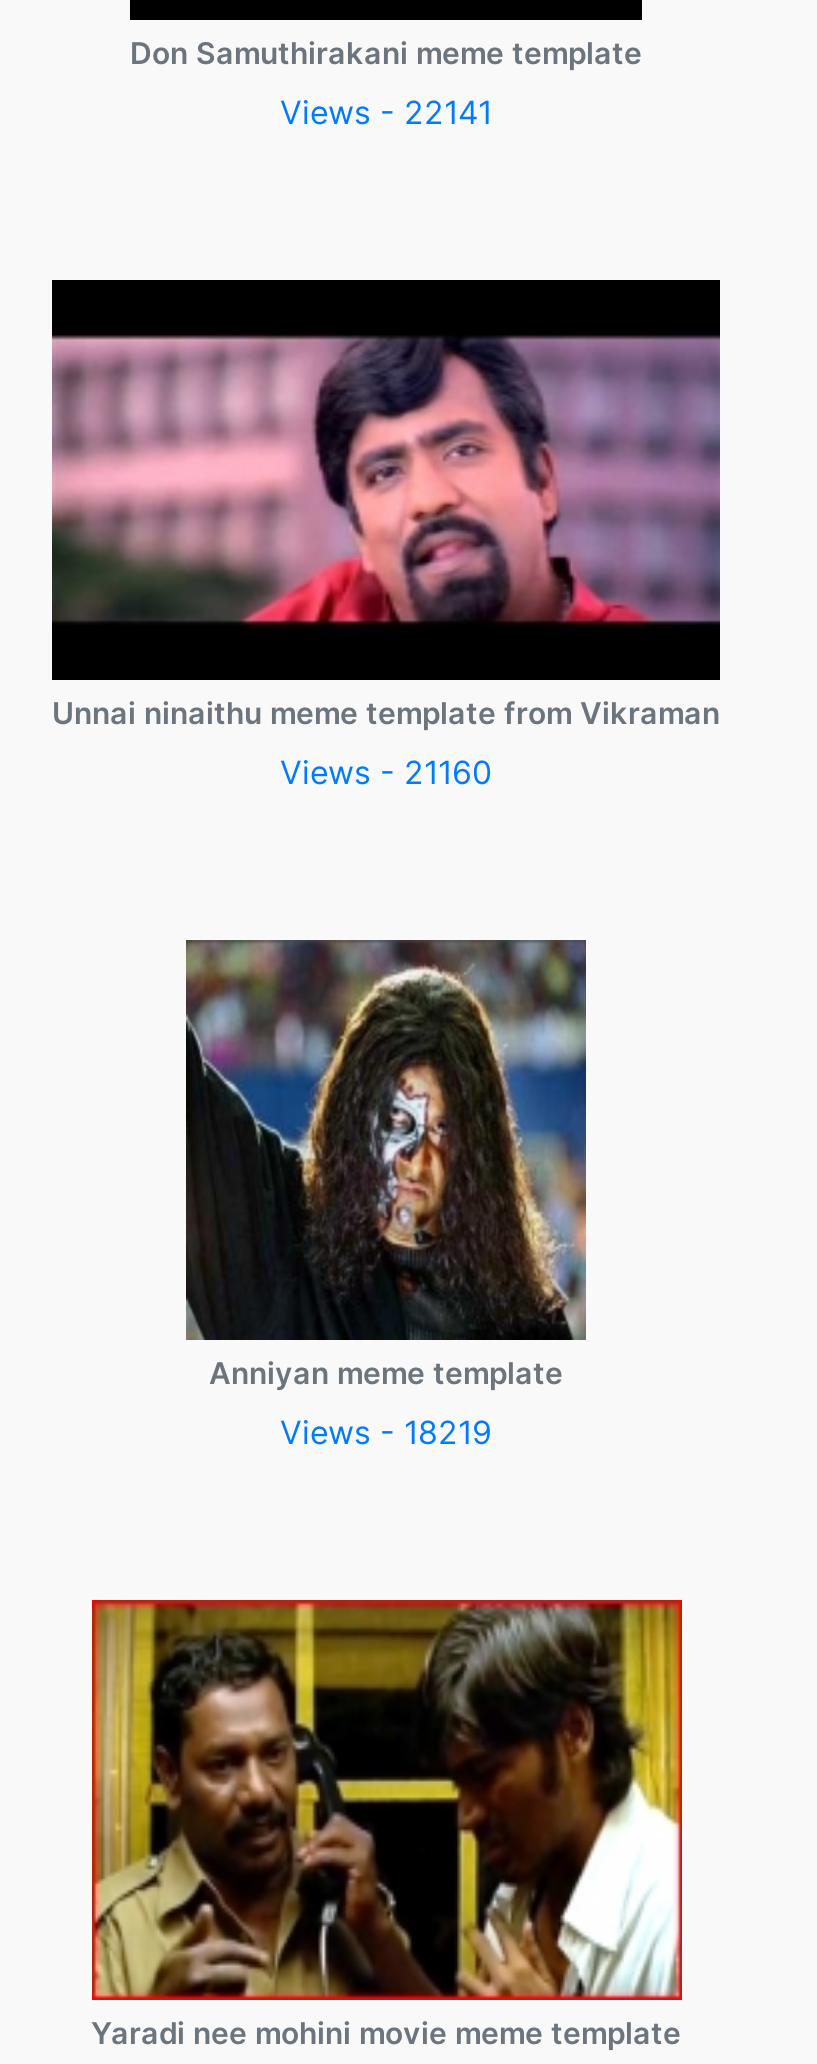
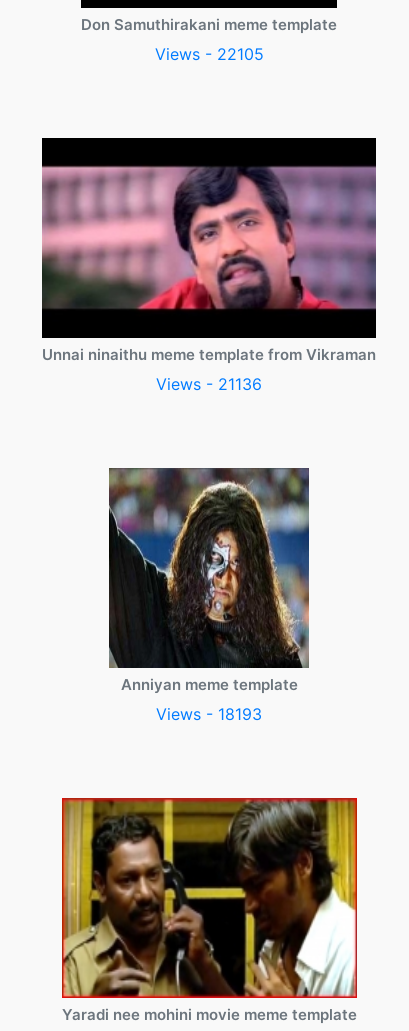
[280,92,492,132] Views - 22141 -> [154,44,263,64] Views - 22105
[280,752,492,792] Views - 21160 -> [156,374,262,394] Views - 21136
[280,1412,492,1452] Views - 18219 -> [156,704,262,724] Views - 18193

